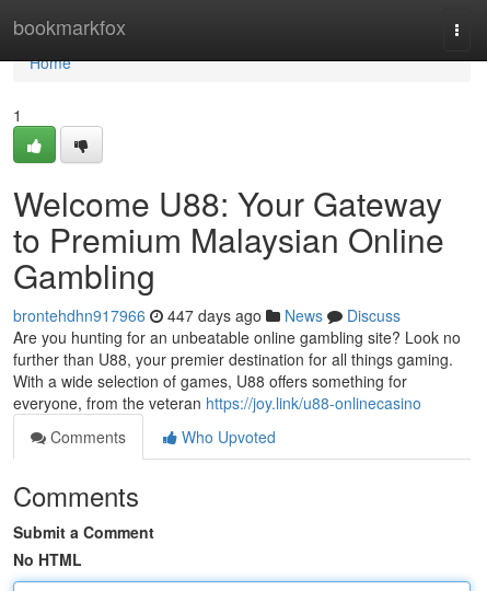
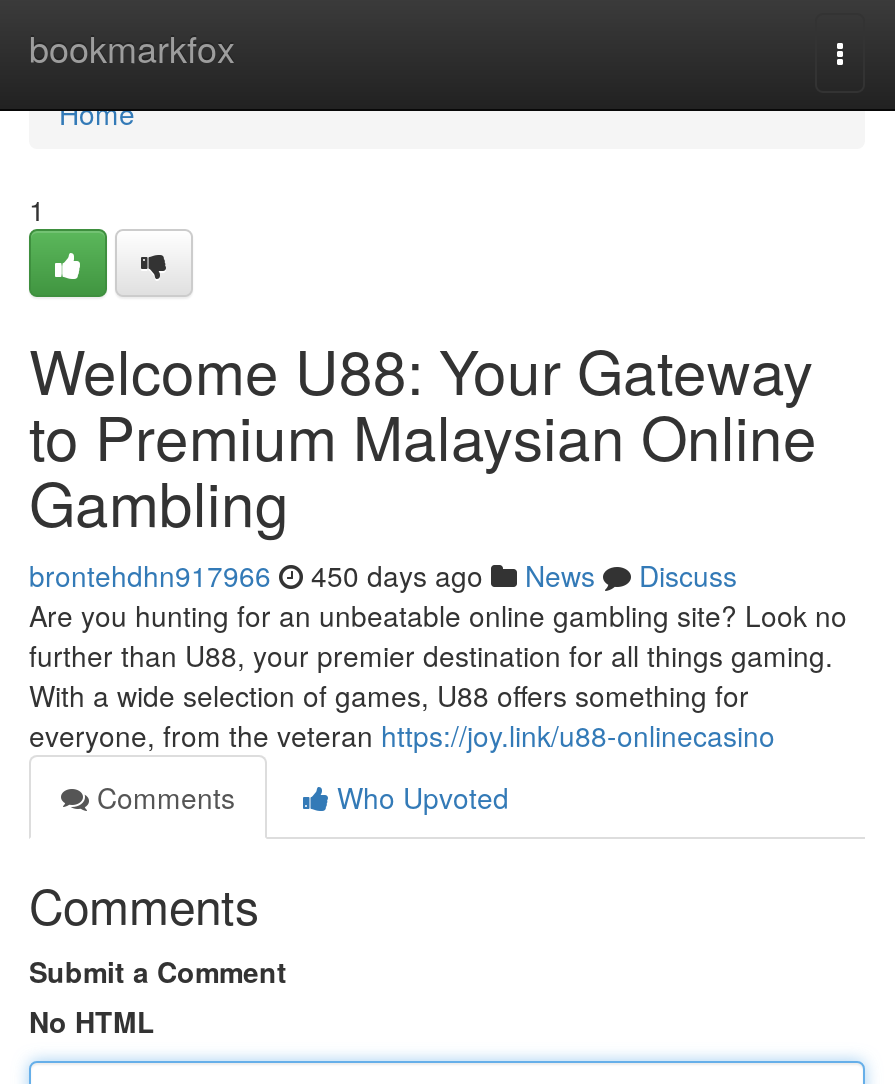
[13,304,401,326] brontehdhn917966 447 days ago News Discuss -> [29,555,737,595] brontehdhn917966 450 days ago News Discuss

